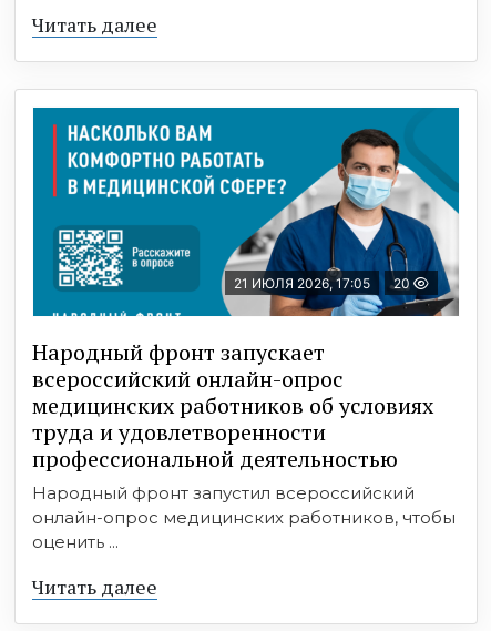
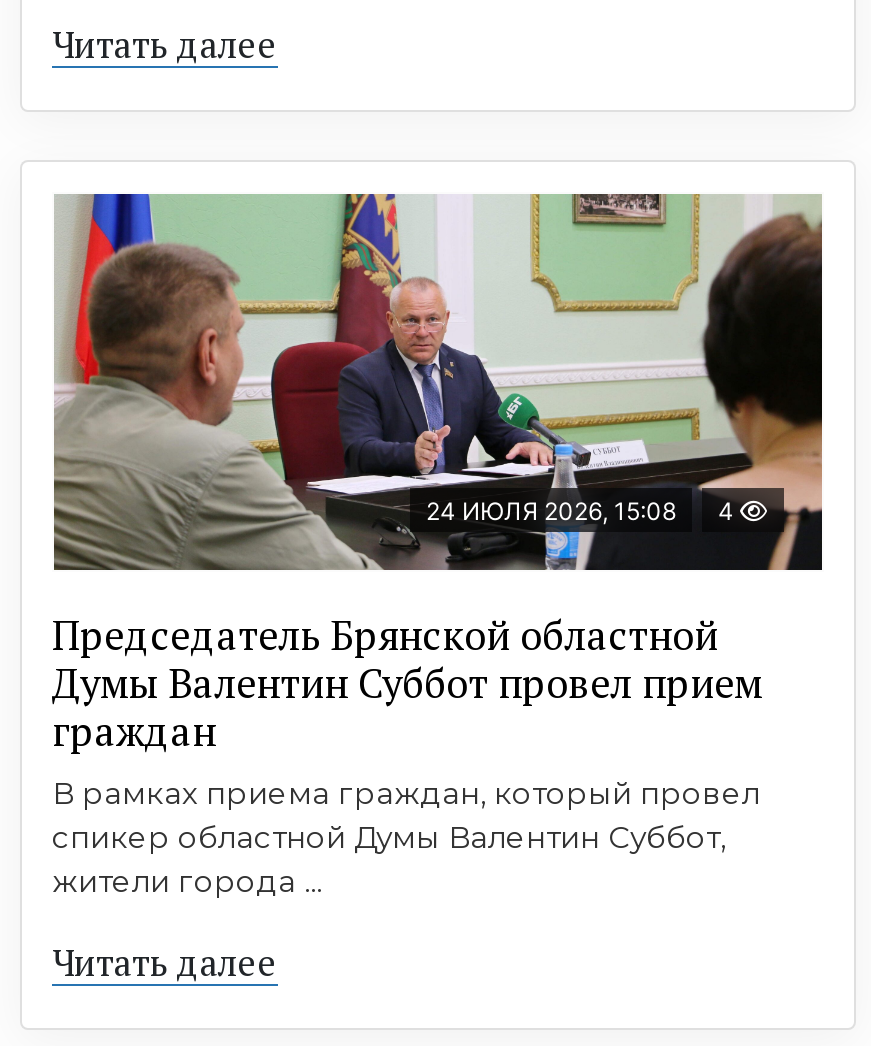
[32,106,460,317] [image] | 21 ИЮЛЯ 2026, 17:05 | 20 -> [52,192,824,572] [image] | 24 ИЮЛЯ 2026, 15:08 | 4
[32,337,456,552] Народный фронт запускает | всероссийский онлайн-опрос | медицинских работников об условиях | труда и удовлетворенности | профессиональной деятельностью | Народный фронт запустил всероссийский | онлайн-опрос медицинских работников, чтобы | оценить ... -> [52,608,762,900] Председатель Брянской областной | Думы Валентин Суббот провел прием | граждан | В рамках приема граждан, который провел | спикер областной Думы Валентин Суббот, | жители города ...

